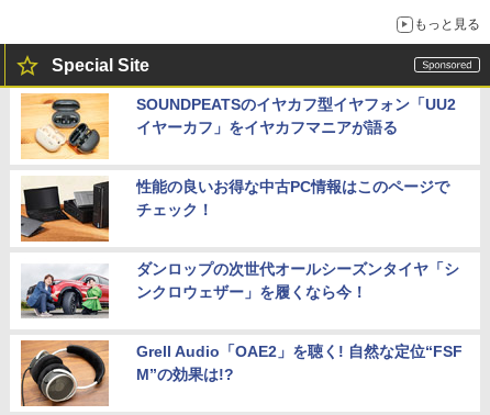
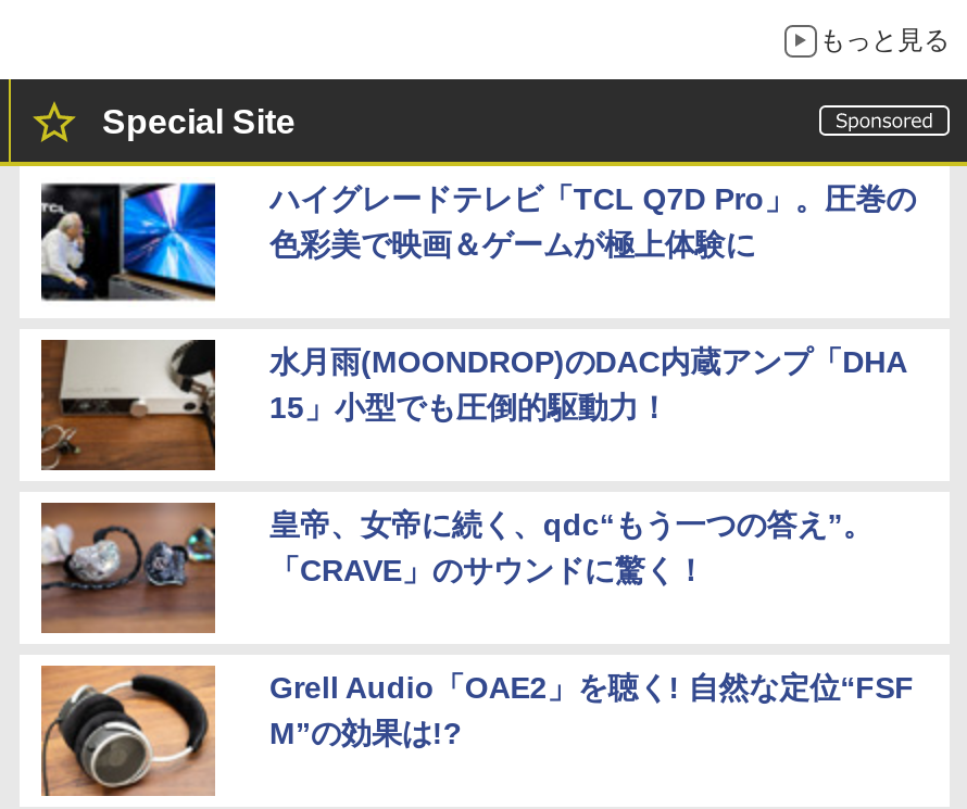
[20,92,456,159] [image] | SOUNDPEATSのイヤカフ型イヤフォン「UU2 | イヤーカフ」をイヤカフマニアが語る -> [39,177,916,305] [image] | ハイグレードテレビ「TCL Q7D Pro」。圧巻の | 色彩美で映画＆ゲームが極上体験に
[20,176,449,243] [image] | 性能の良いお得な中古PC情報はこのページで | チェック！ -> [39,338,907,472] [image] | 水月雨(MOONDROP)のDAC内蔵アンプ「DHA | 15」小型でも圧倒的駆動力！
[21,258,459,324] [image] | ダンロップの次世代オールシーズンタイヤ「シ | ンクロウェザー」を履くなら今！ -> [39,501,873,635] [image] | 皇帝、女帝に続く、qdc“もう一つの答え”。 | 「CRAVE」のサウンドに驚く！

